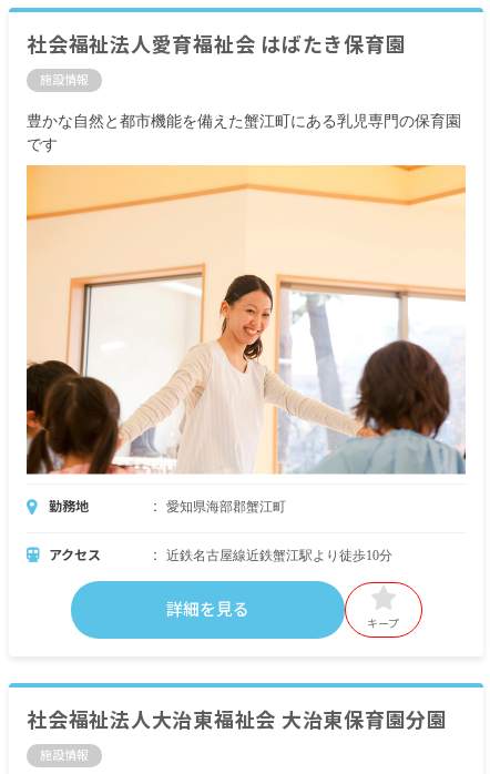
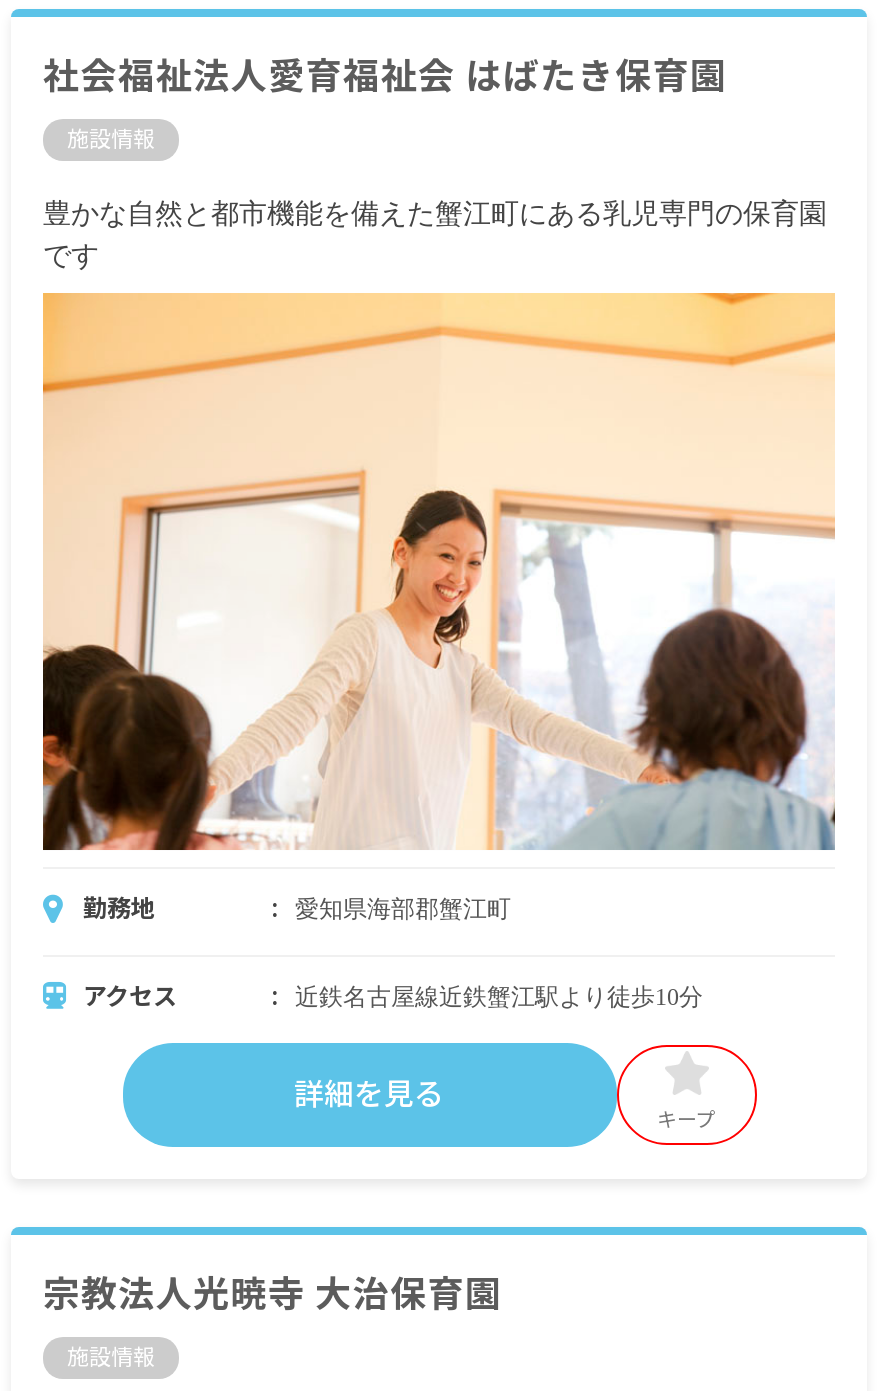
[27,709,448,732] 社会福祉法人大治東福祉会 大治東保育園分園 -> [43,1273,503,1315] 宗教法人光暁寺 大治保育園

